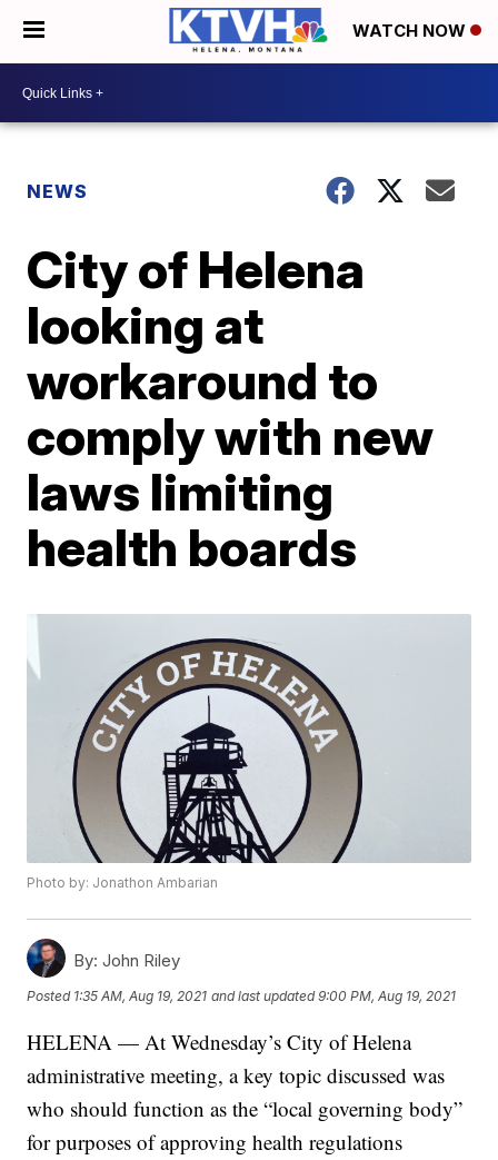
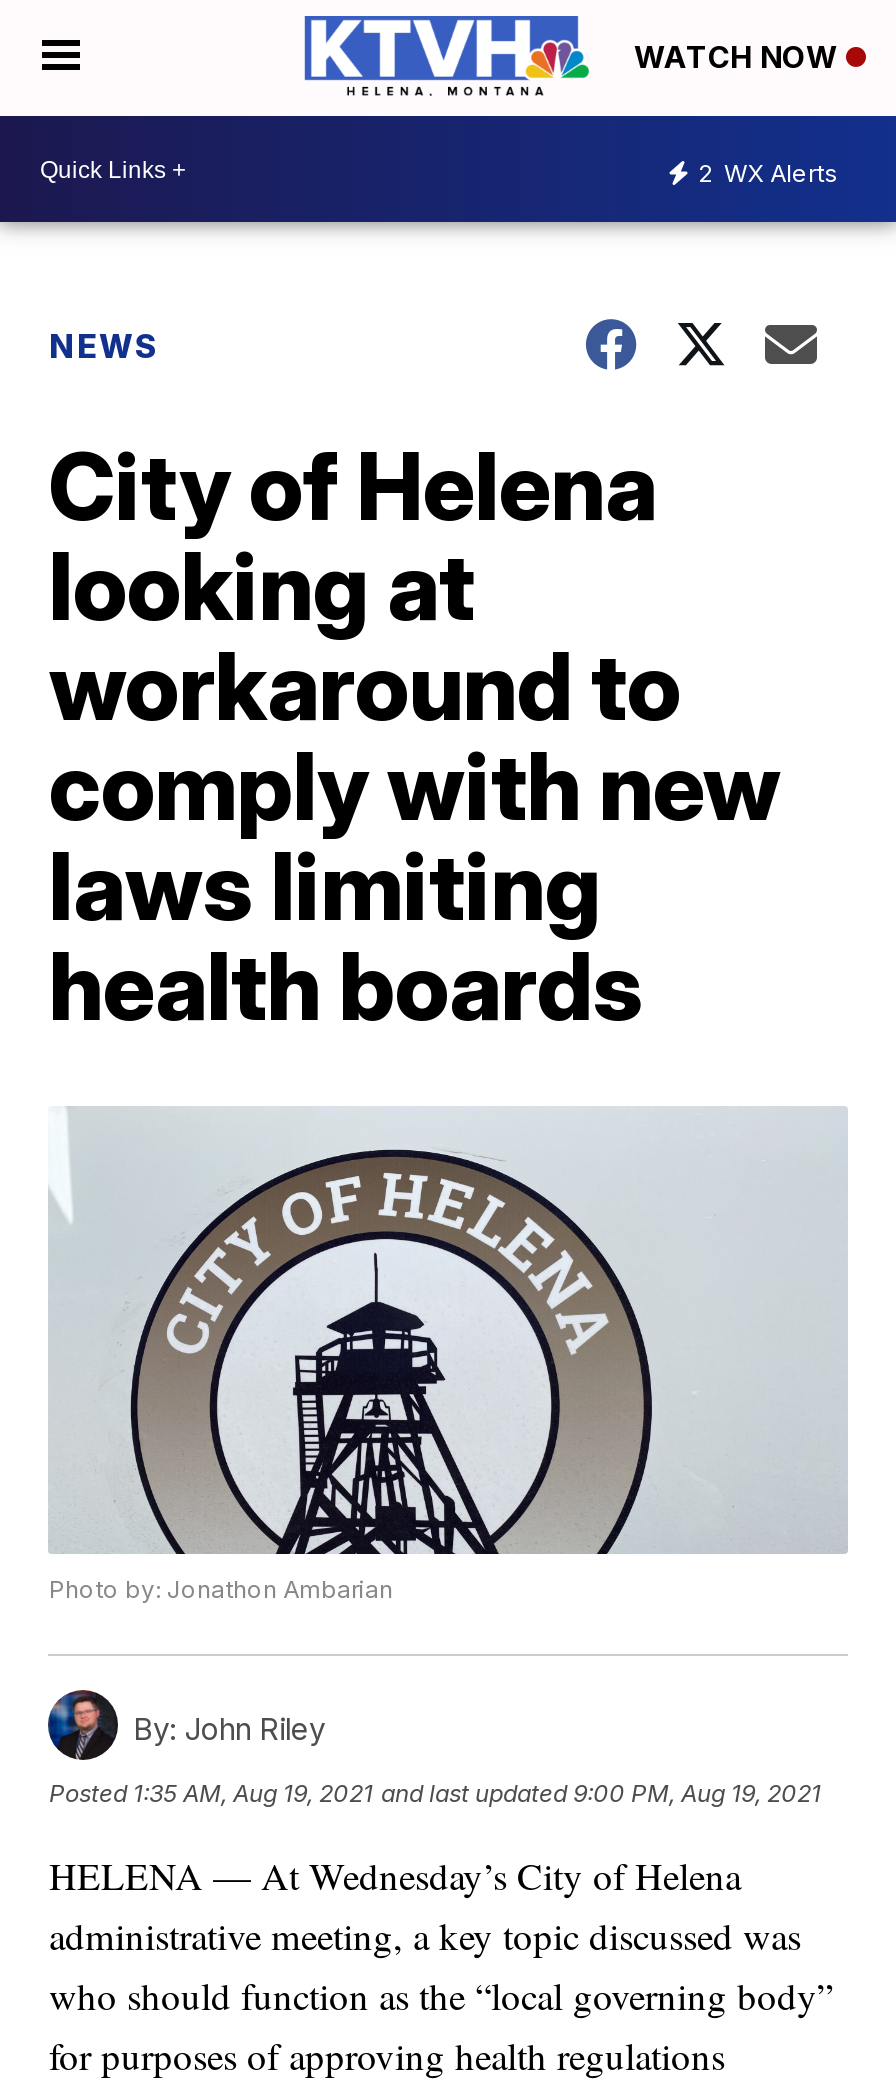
none -> [698,157,838,187] 2 WX Alerts

